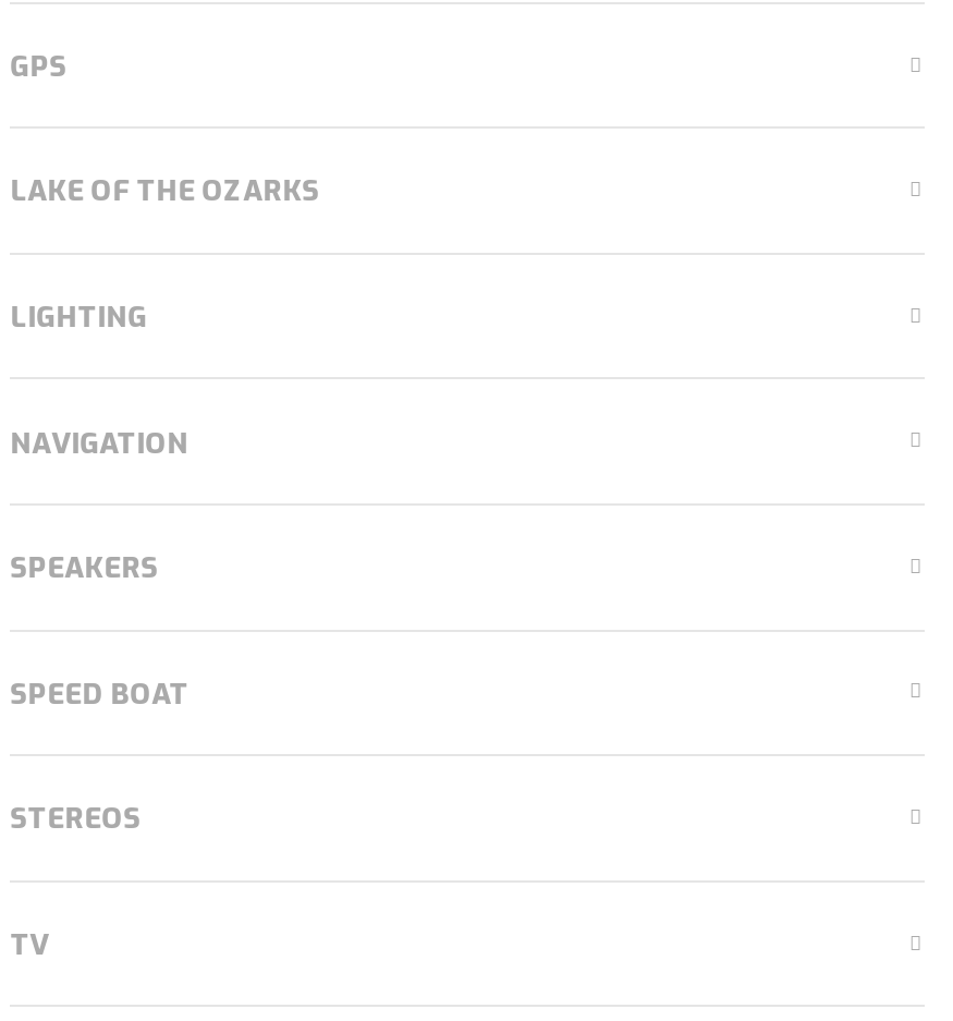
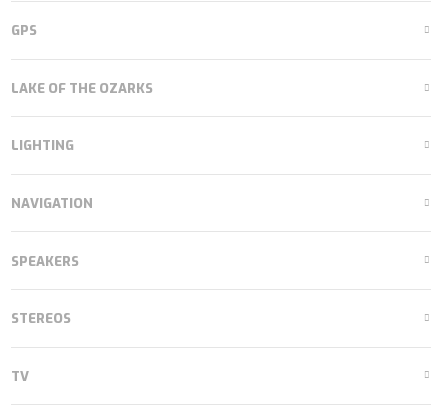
[10,675,189,712] SPEED BOAT -> none

